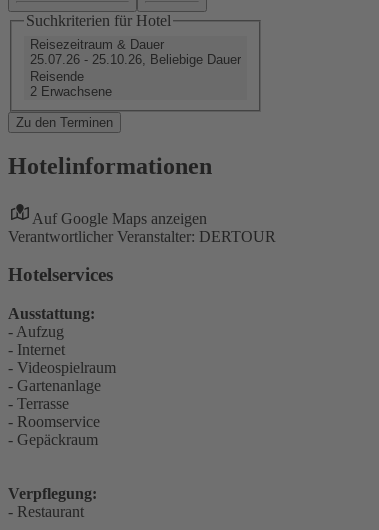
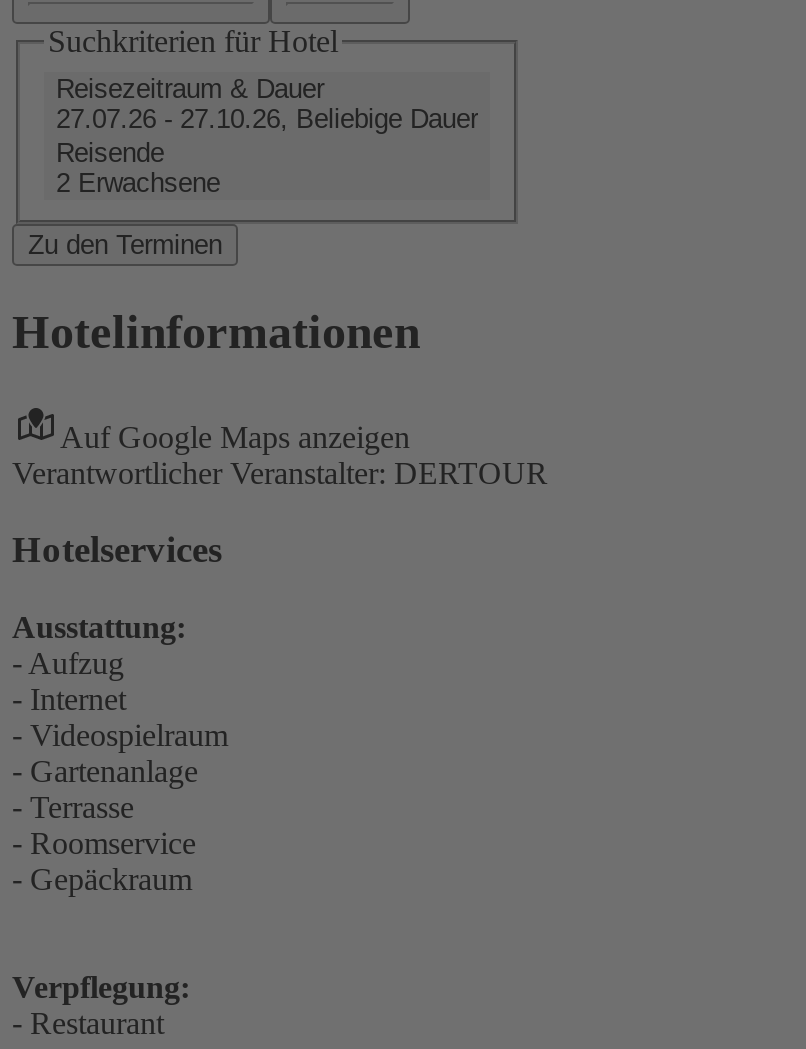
[30,52,241,67] 25.07.26 - 25.10.26, Beliebige Dauer -> [56,104,478,134] 27.07.26 - 27.10.26, Beliebige Dauer

